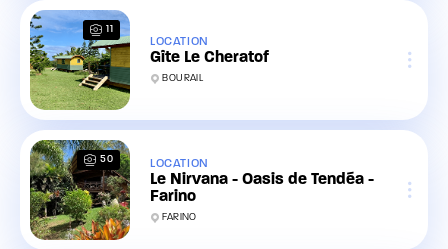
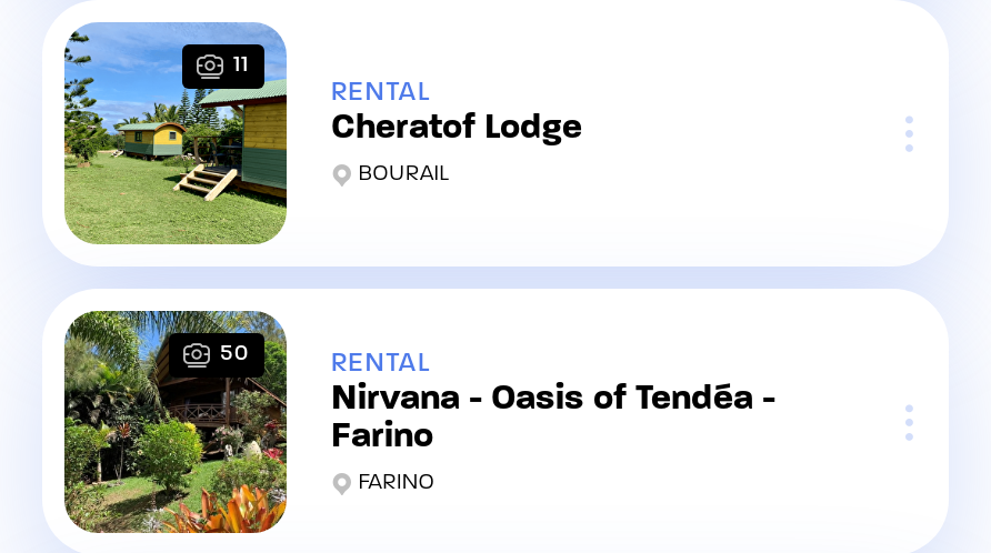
[150,36,269,66] LOCATION | Gîte Le Cheratof -> [331,81,582,147] RENTAL | Cheratof Lodge
[150,158,374,188] LOCATION | Le Nirvana - Oasis de Tendéa - -> [331,351,775,417] RENTAL | Nirvana - Oasis of Tendéa -

